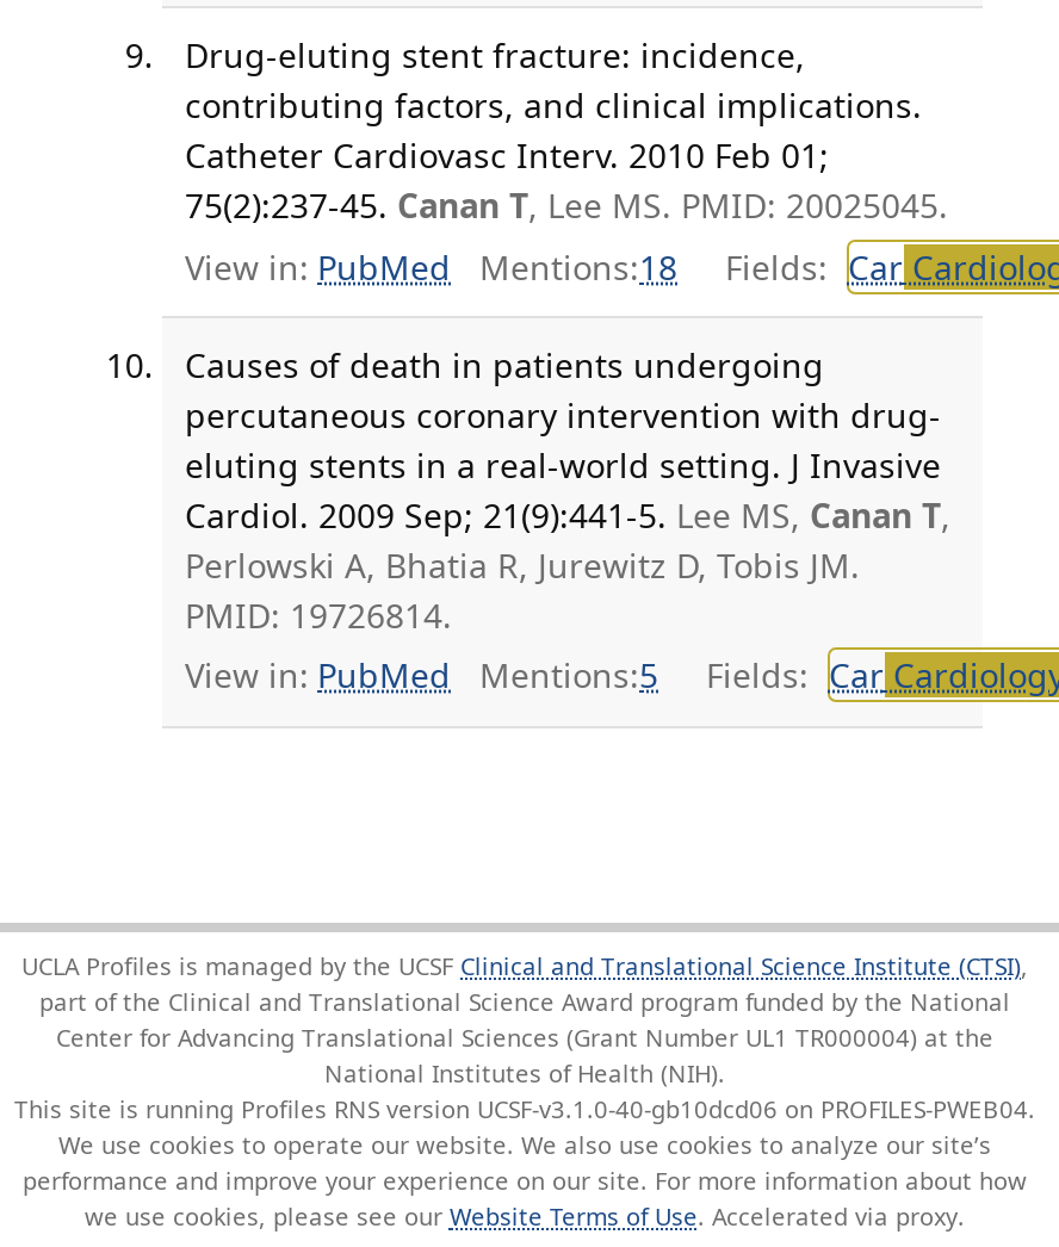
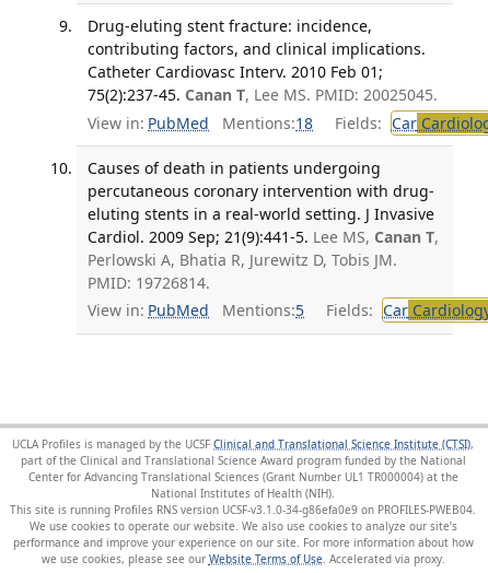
[14,1091,1035,1124] This site is running Profiles RNS version UCSF-v3.1.0-40-gb10dcd06 on PROFILES-PWEB04. -> [10,501,476,516] This site is running Profiles RNS version UCSF-v3.1.0-34-g86efa0e9 on PROFILES-PWEB04.

